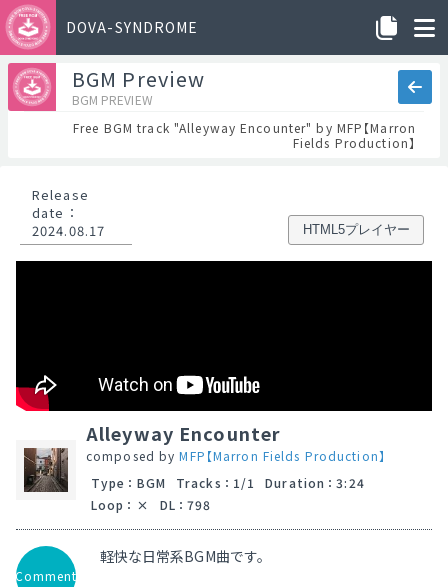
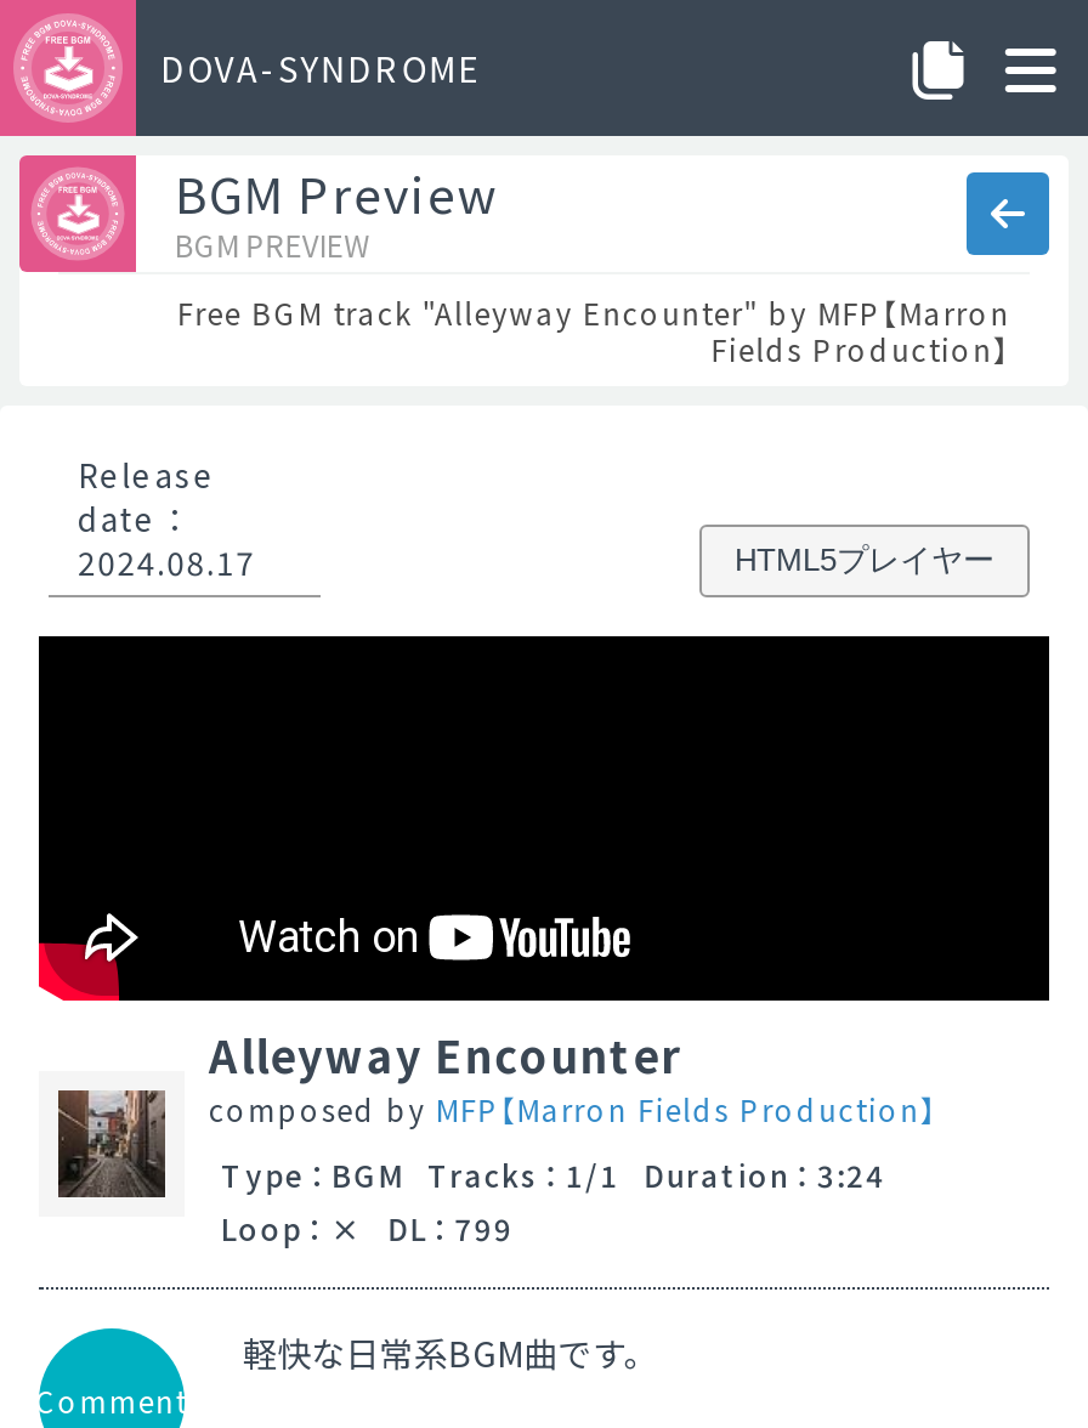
[91,496,211,513] Loop ： DL ： 798 -> [221,1207,514,1248] Loop ： DL ： 799

